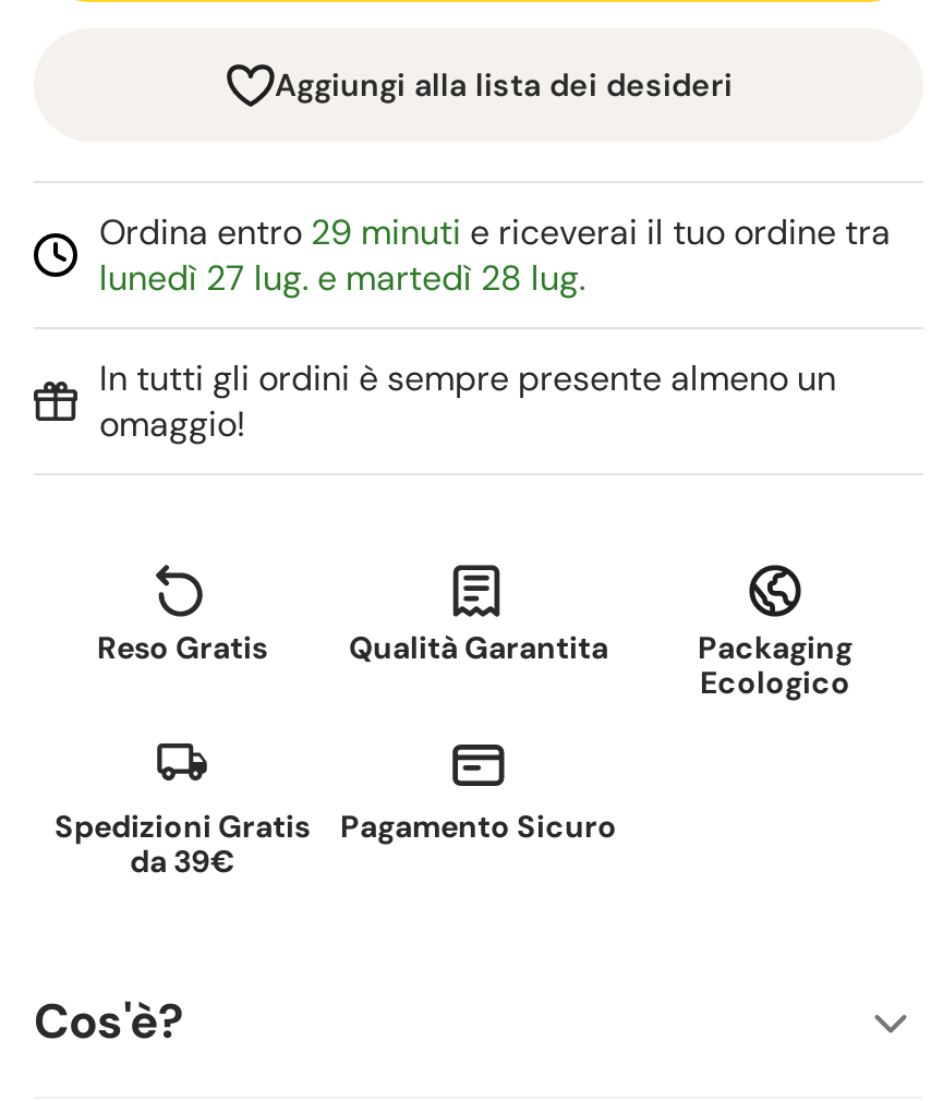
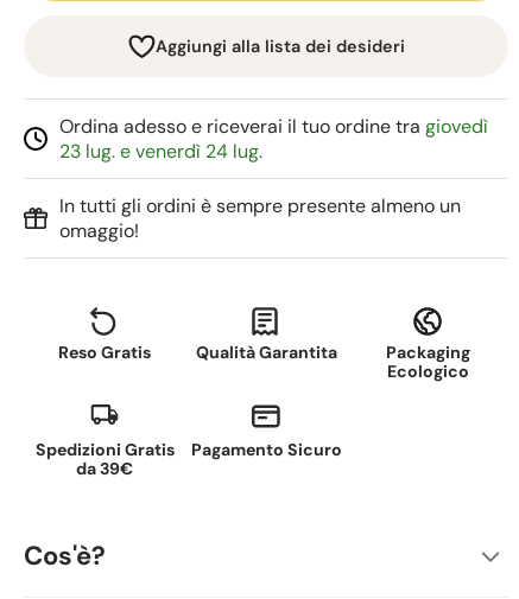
[99,209,891,300] Ordina entro 29 minuti e riceverai il tuo ordine tra | lunedì 27 lug. e martedì 28 lug. -> [59,114,488,163] Ordina adesso e riceverai il tuo ordine tra giovedì | 23 lug. e venerdì 24 lug.

